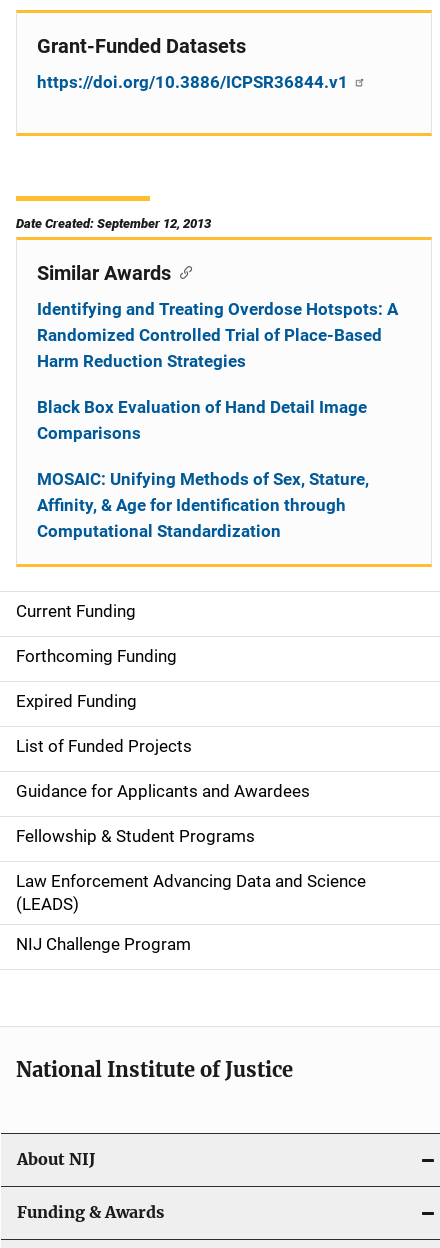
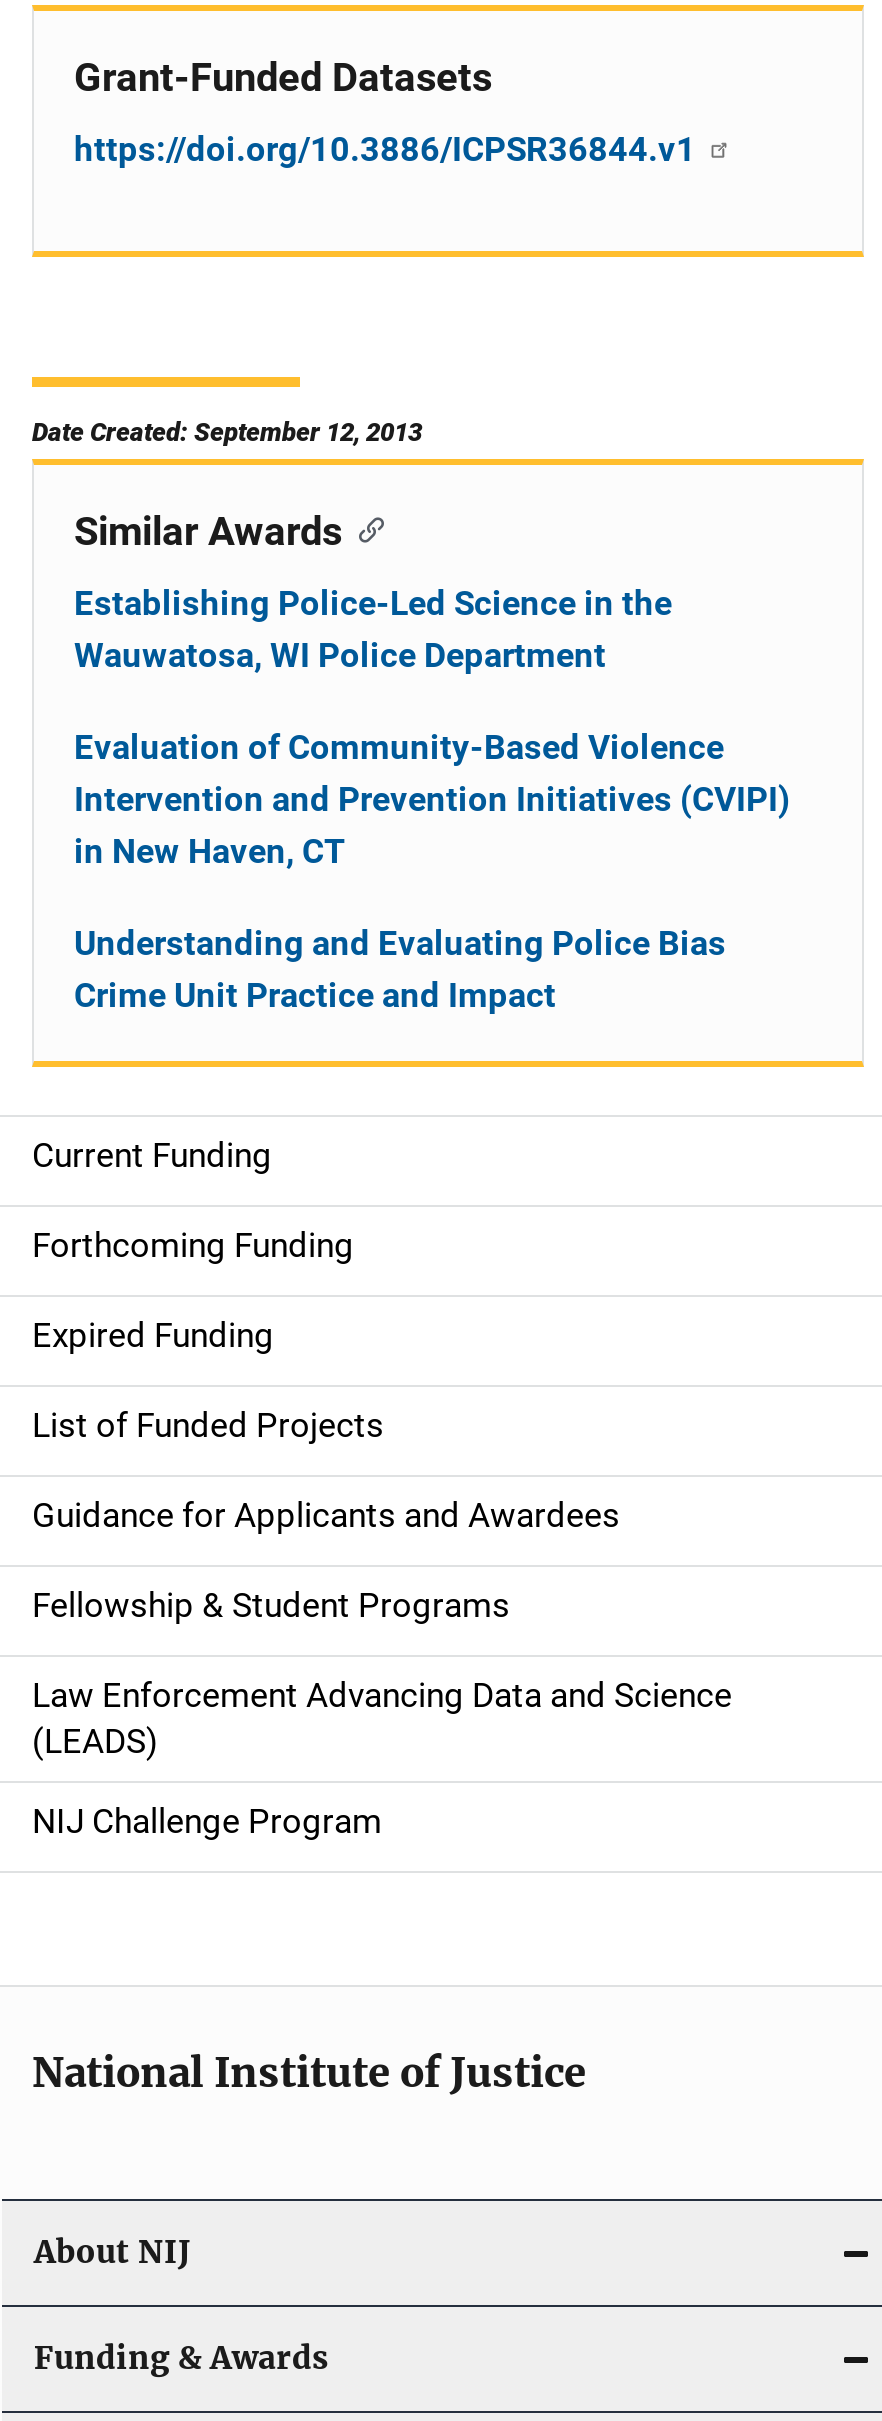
[37,299,398,371] Identifying and Treating Overdose Hotspots: A | Randomized Controlled Trial of Place-Based | Harm Reduction Strategies -> [74,583,672,675] Establishing Police-Led Science in the | Wauwatosa, WI Police Department
[37,397,367,443] Black Box Evaluation of Hand Detail Image | Comparisons -> [74,727,790,871] Evaluation of Community-Based Violence | Intervention and Prevention Initiatives (CVIPI) | in New Haven, CT
[37,469,369,541] MOSAIC: Unifying Methods of Sex, Stature, | Affinity, & Age for Identification through | Computational Standardization -> [74,923,726,1015] Understanding and Evaluating Police Bias | Crime Unit Practice and Impact

